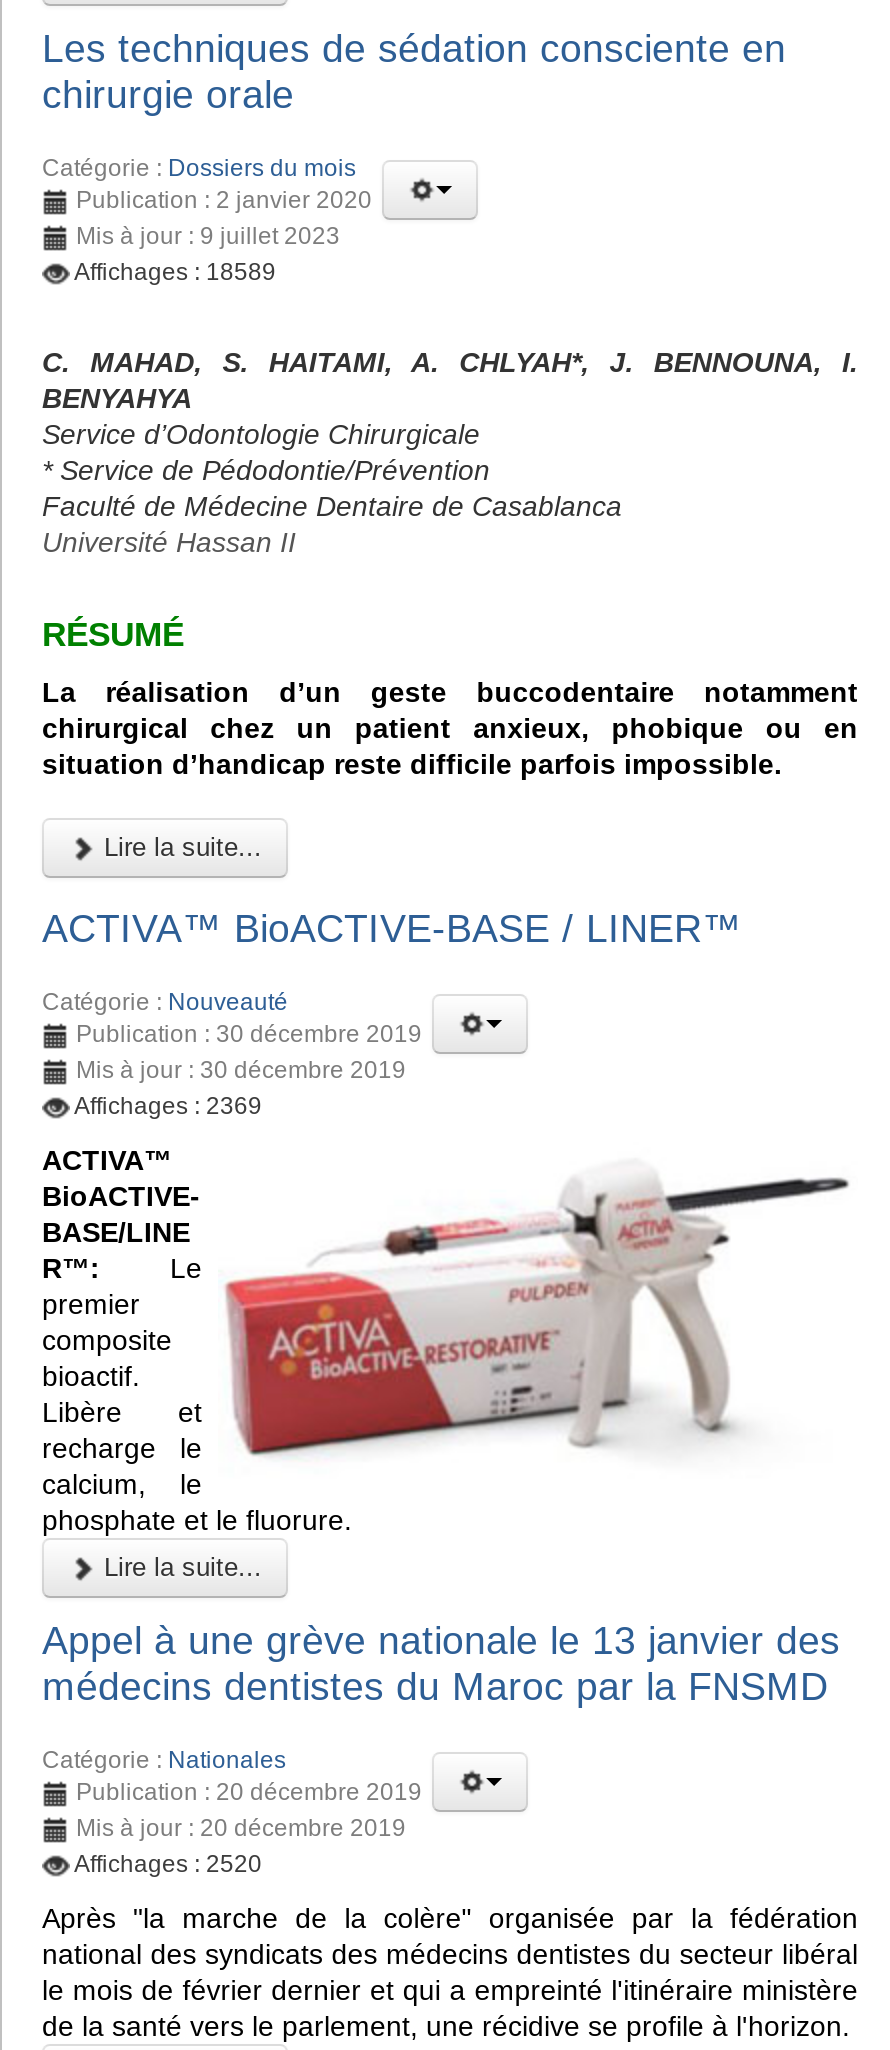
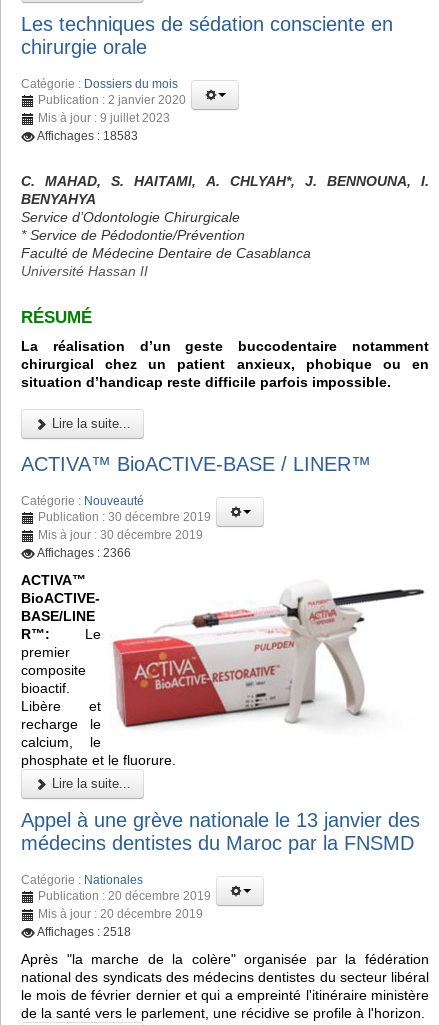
[74,257,276,285] Affichages : 18589 -> [37,129,138,143] Affichages : 18583
[74,1092,262,1120] Affichages : 2369 -> [37,546,131,560] Affichages : 2366
[74,1849,262,1877] Affichages : 2520 -> [37,925,131,939] Affichages : 2518

